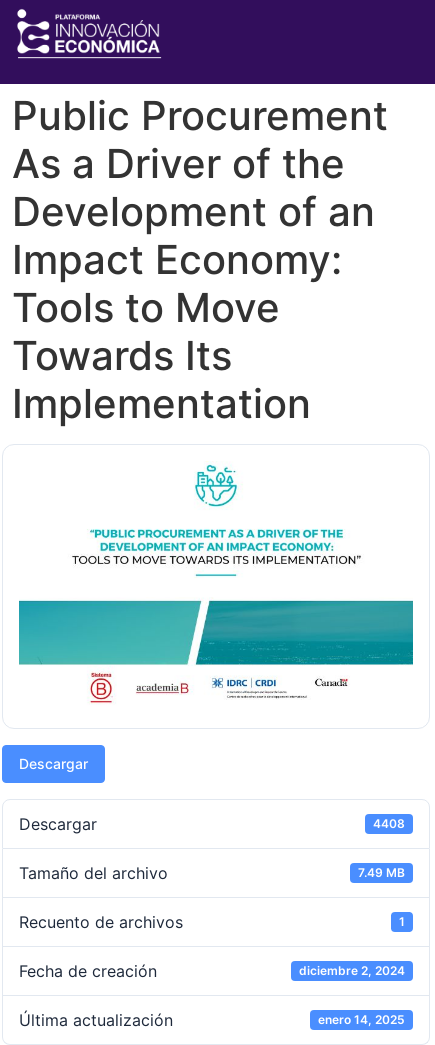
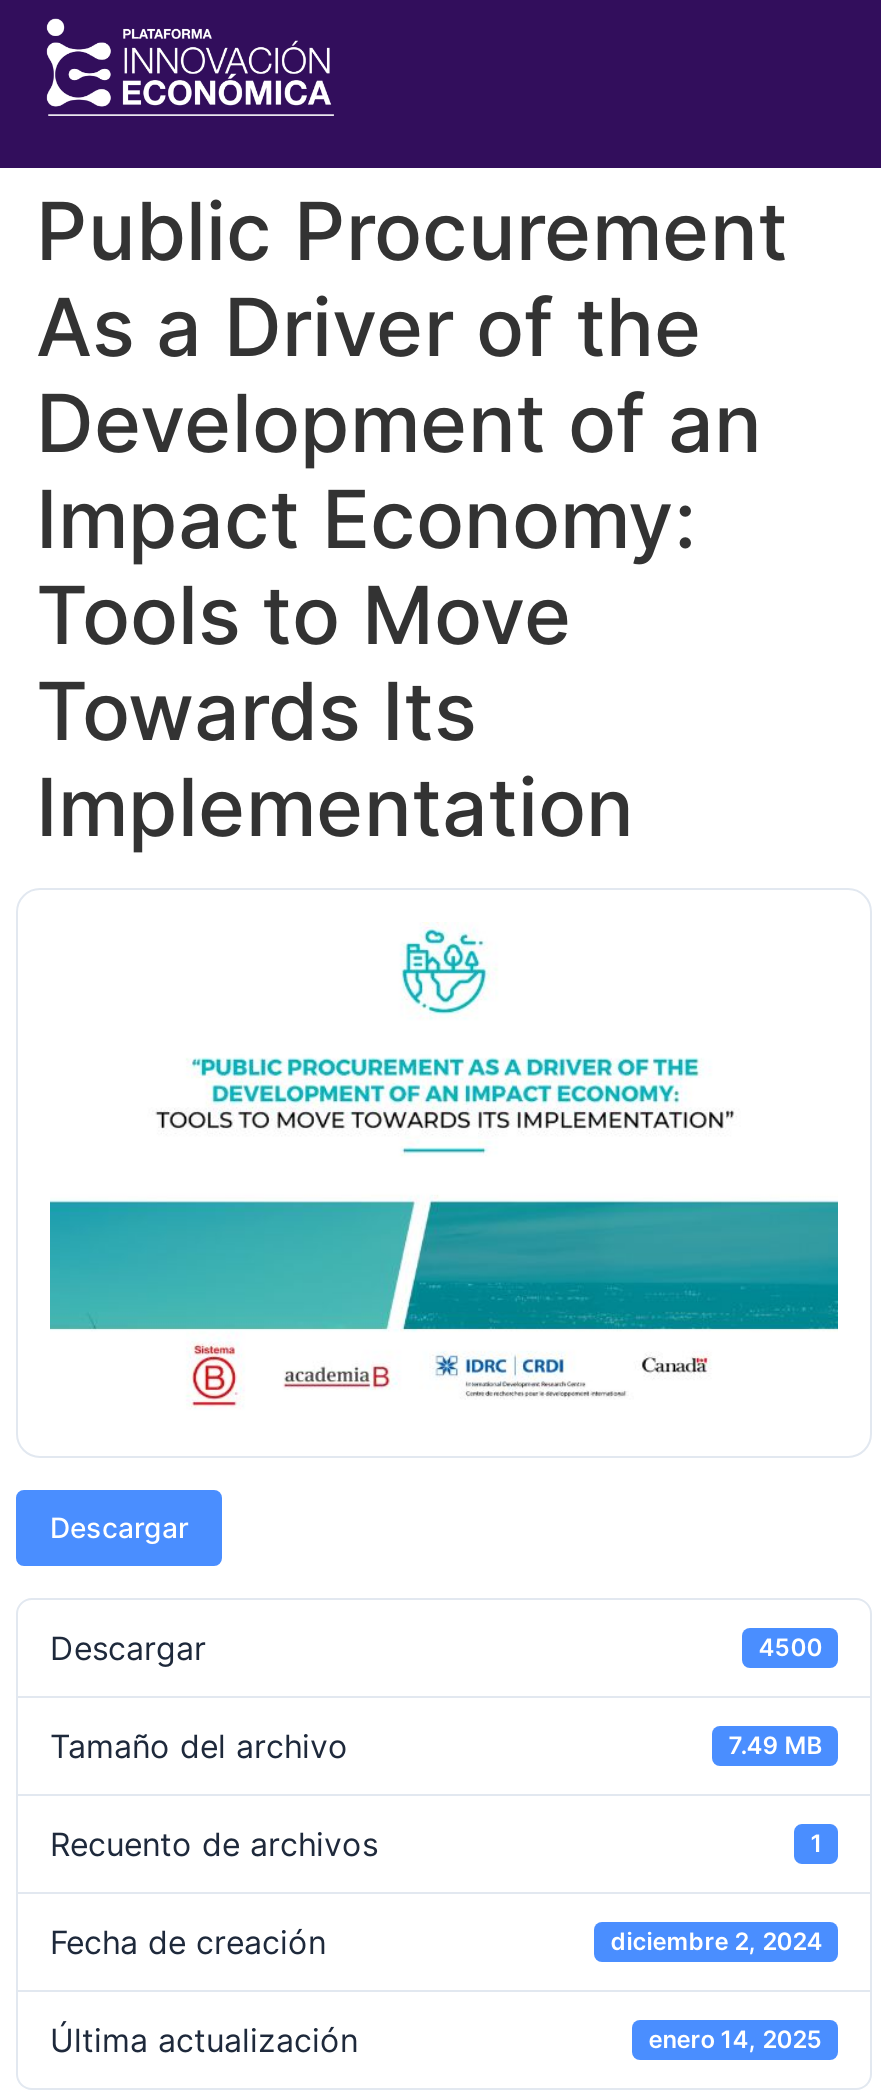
[373,816,405,831] 4408 -> [758,1632,822,1662] 4500

